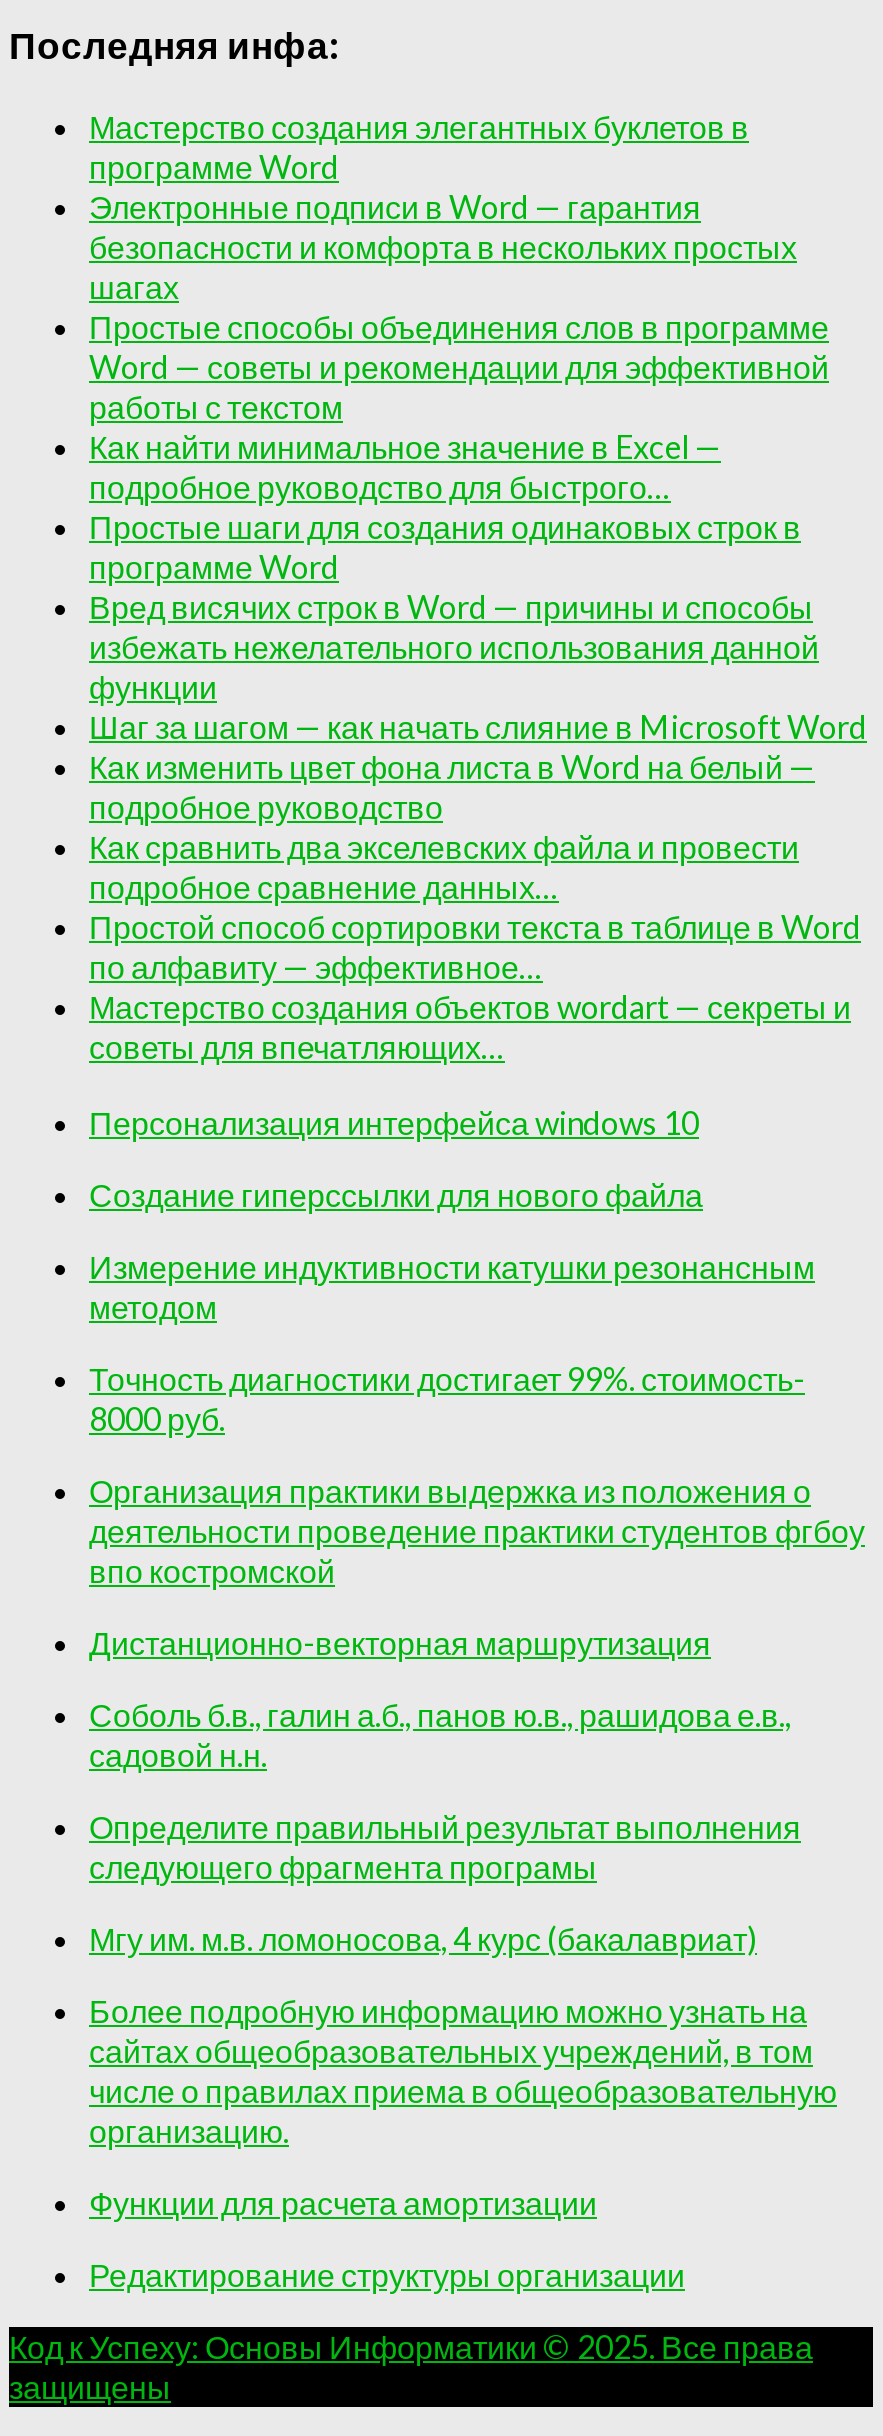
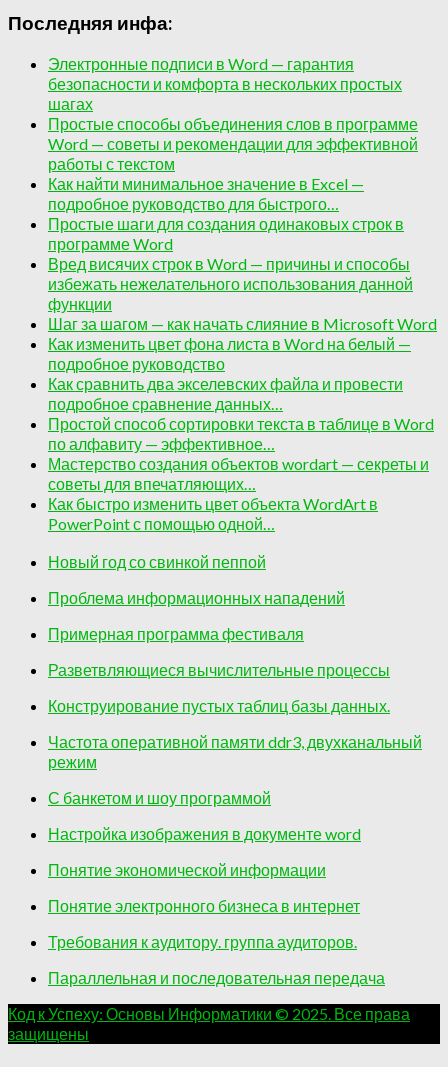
[89,106,749,184] Мастерство создания элегантных буклетов в | программе Word -> none
[89,1104,865,2294] Персонализация интерфейса windows 10 | Создание гиперссылки для нового файла | Измерение индуктивности катушки резонансным | методом | Точность диагностики достигает 99%. стоимость- | 8000 руб. | Организация практики выдержка из положения о | деятельности проведение практики студентов фгбоу | впо костромской | Дистанционно-векторная маршрутизация | Соболь б.в., галин а.б., панов ю.в., рашидова е.в., | садовой н.н. | Определите правильный результат выполнения | следующего фрагмента програмы | Мгу им. м.в. ломоносова, 4 курс (бакалавриат) | Более подробную информацию можно узнать на | сайтах общеобразовательных учреждений, в том | числе о правилах приема в общеобразовательную | организацию. | Функции для расчета амортизации | Редактирование структуры организации -> [48,494,422,987] Как быстро изменить цвет объекта WordArt в | PowerPoint с помощью одной… | Новый год со свинкой пеппой | Проблема информационных нападений | Примерная программа фестиваля | Разветвляющиеся вычислительные процессы | Конструирование пустых таблиц базы данных. | Частота оперативной памяти ddr3, двухканальный | режим | С банкетом и шоу программой | Настройка изображения в документе word | Понятие экономической информации | Понятие электронного бизнеса в интернет | Требования к аудитору. группа аудиторов. | Параллельная и последовательная передача

